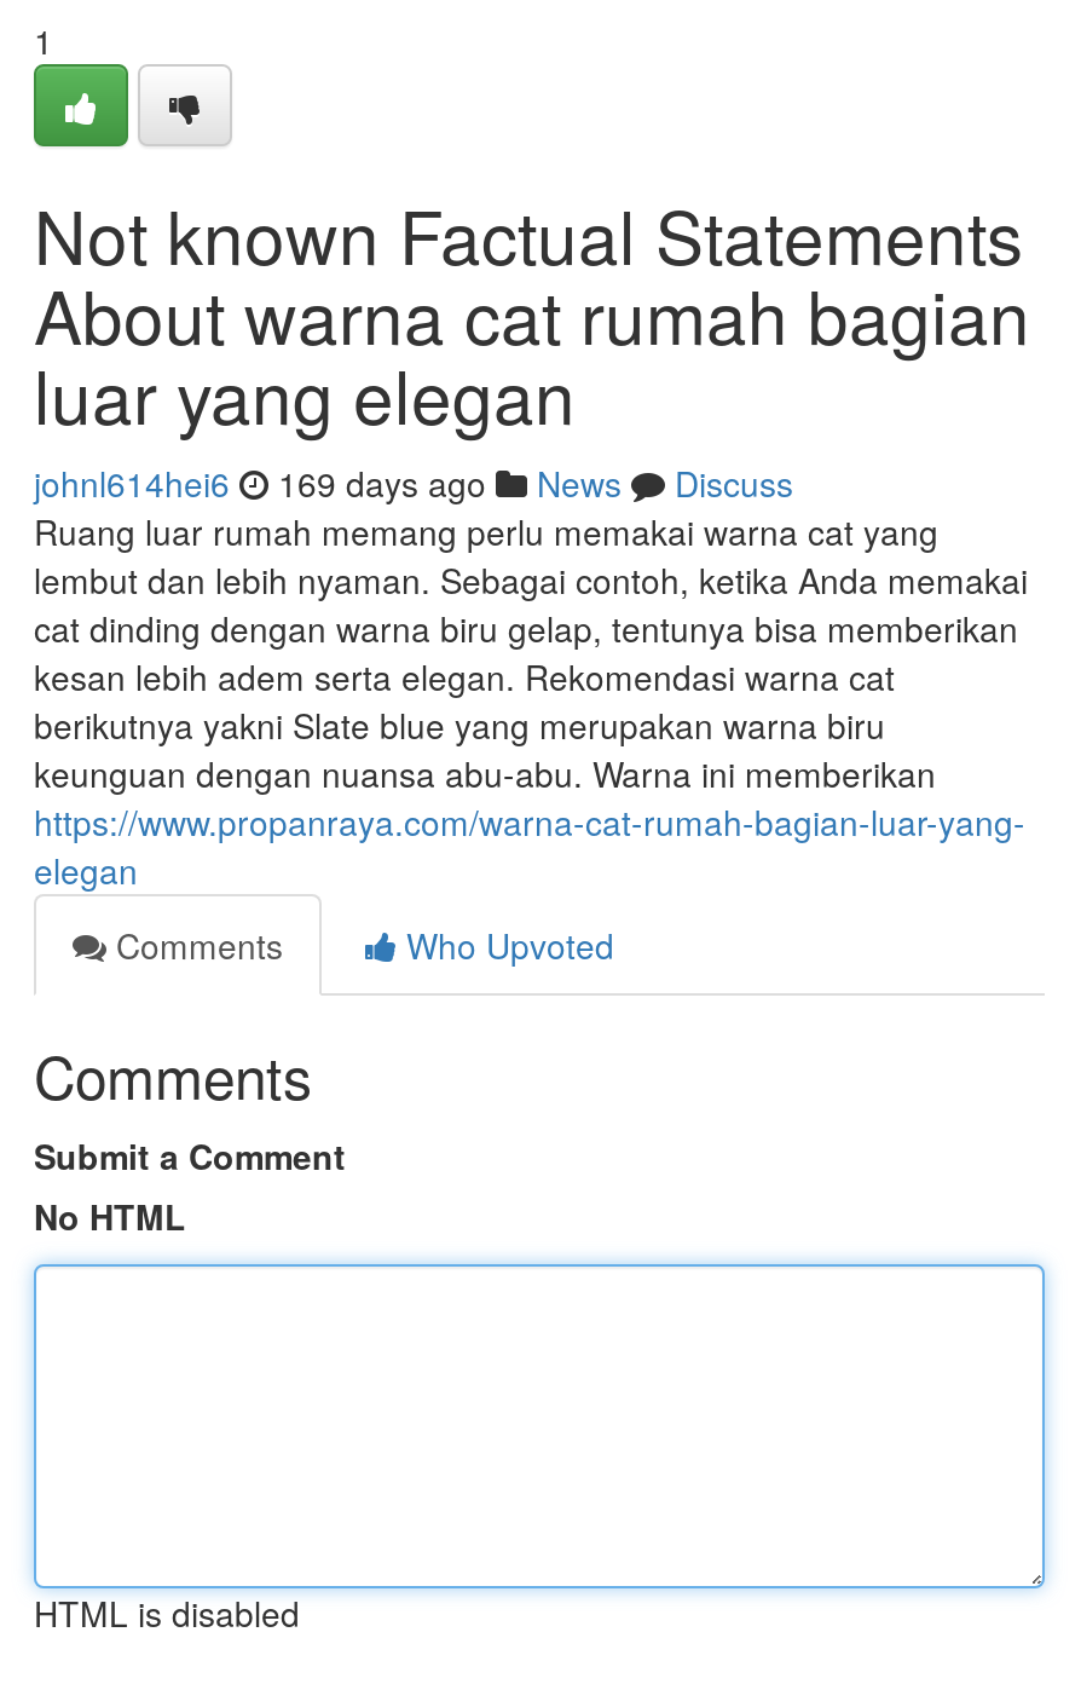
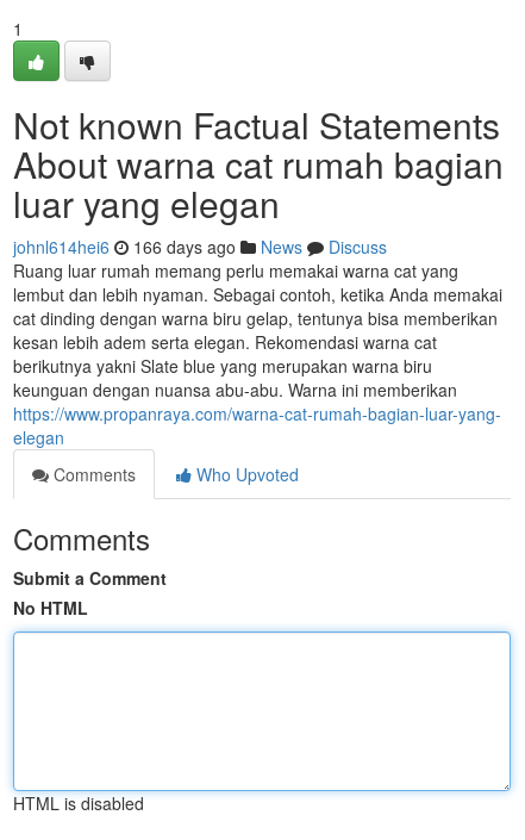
[34,459,793,507] johnl614hei6 169 days ago News Discuss -> [13,235,387,259] johnl614hei6 166 days ago News Discuss

